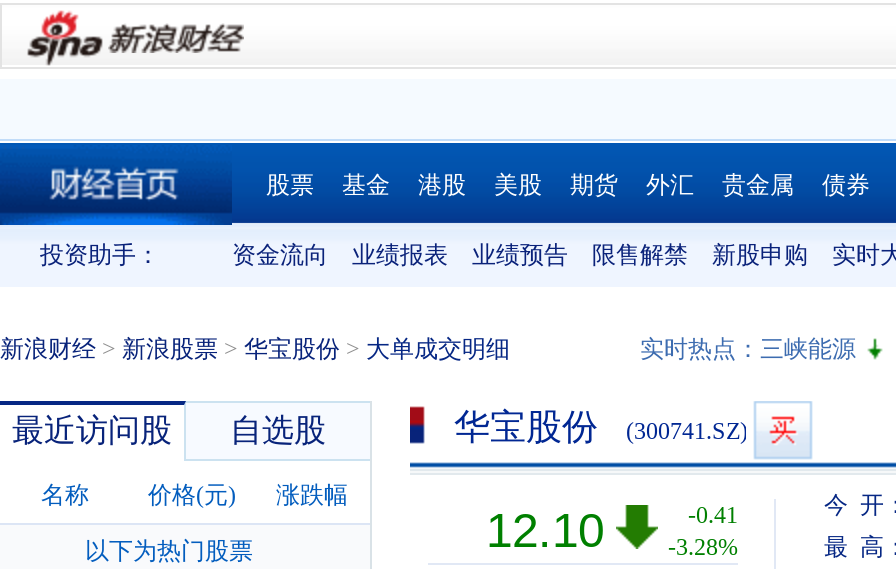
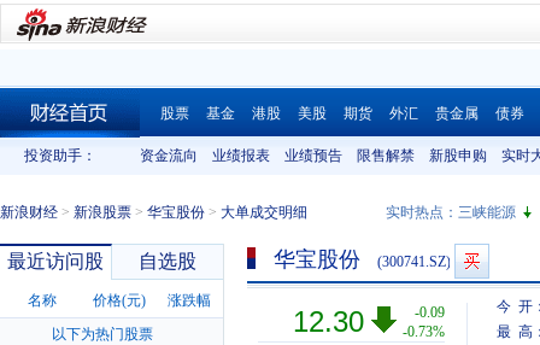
[486,503,604,557] 12.10 -> [293,305,364,338] 12.30
[688,501,738,529] -0.41 -> [415,304,445,321] -0.09
[668,533,738,561] -3.28% -> [403,323,445,340] -0.73%

